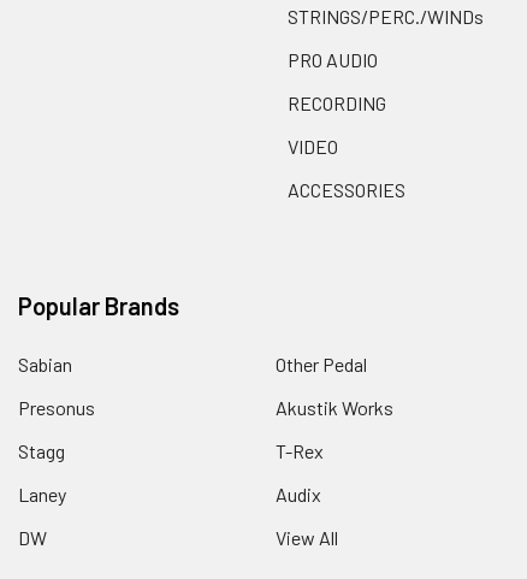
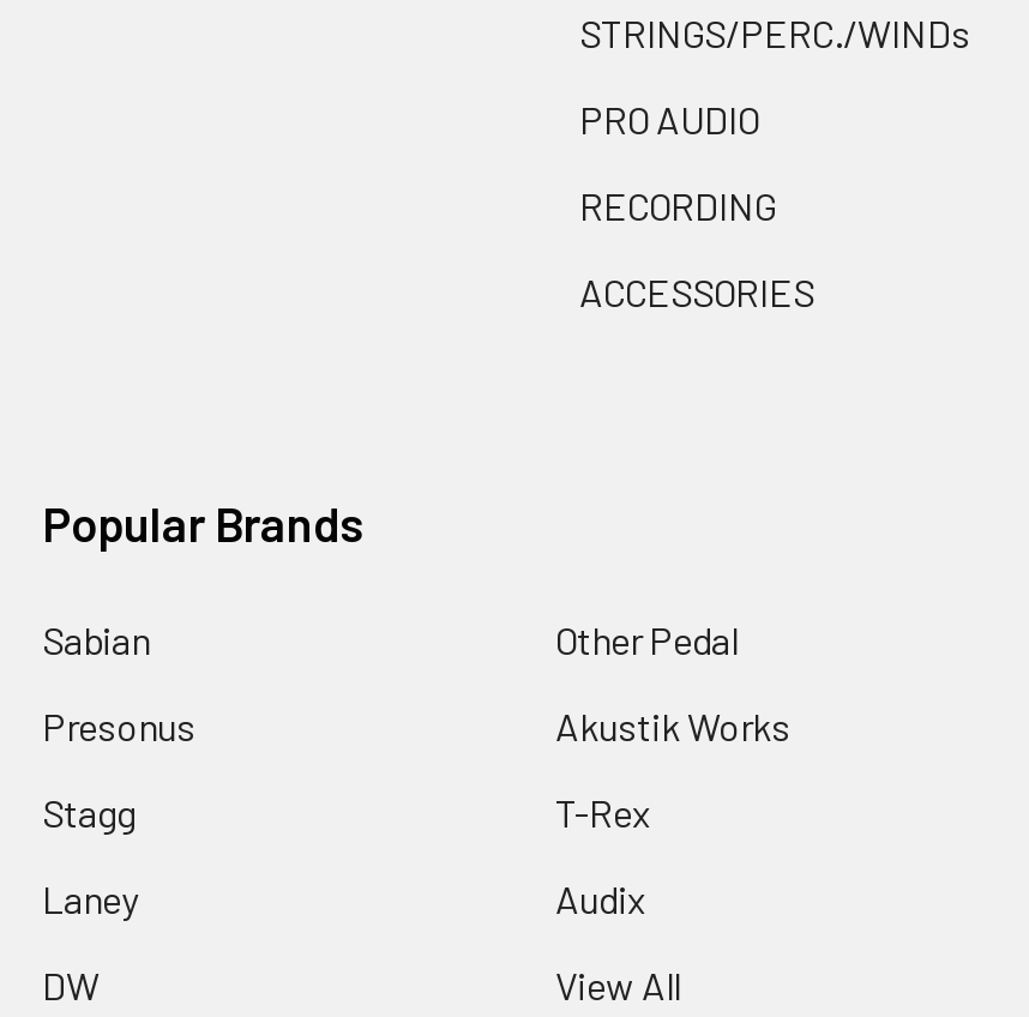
[288,135,338,158] VIDEO -> none

